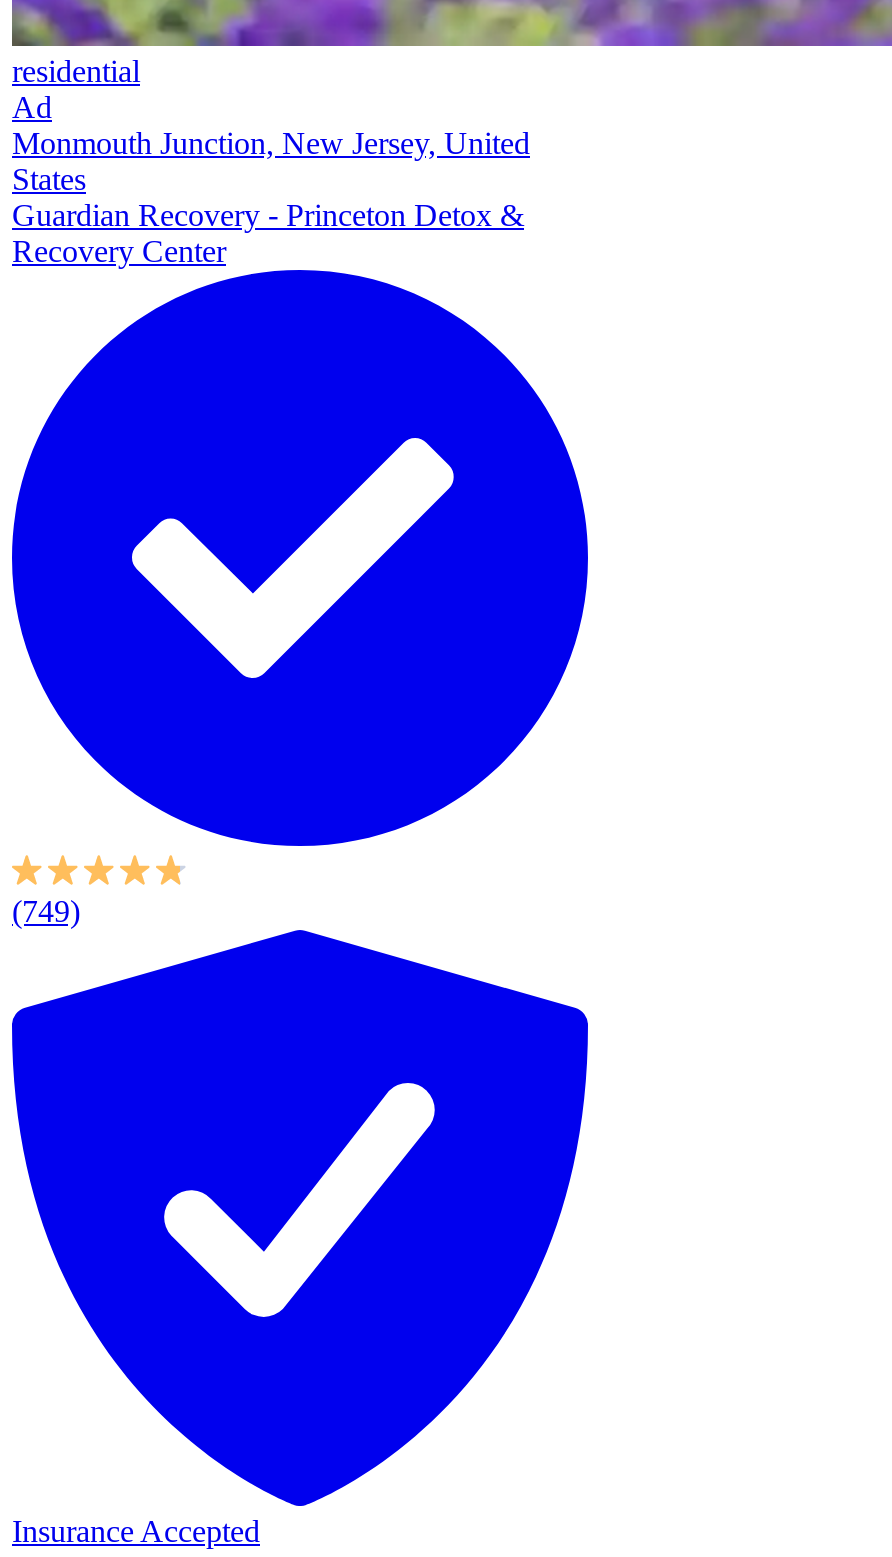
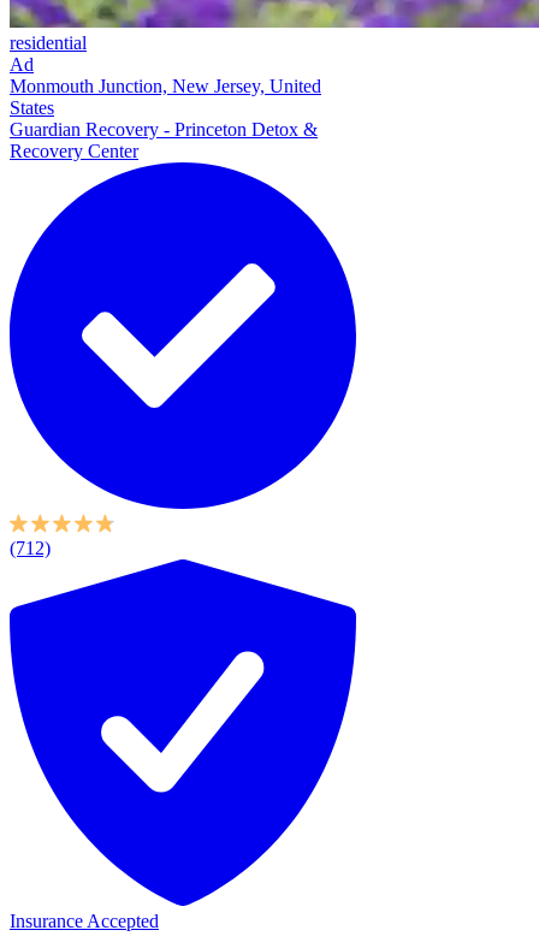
[12,893,80,927] (749) -> [10,537,51,558] (712)

